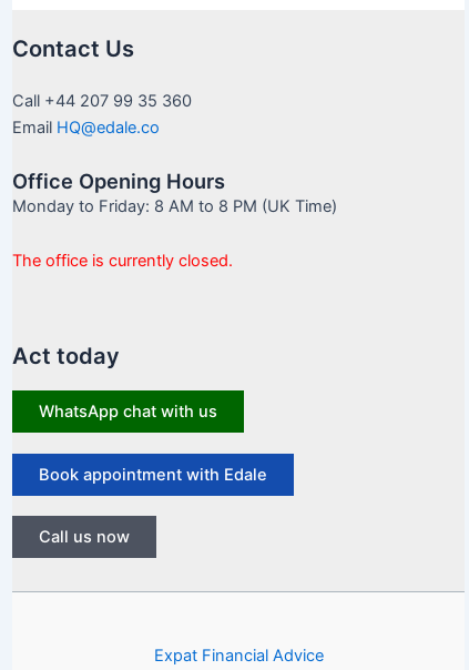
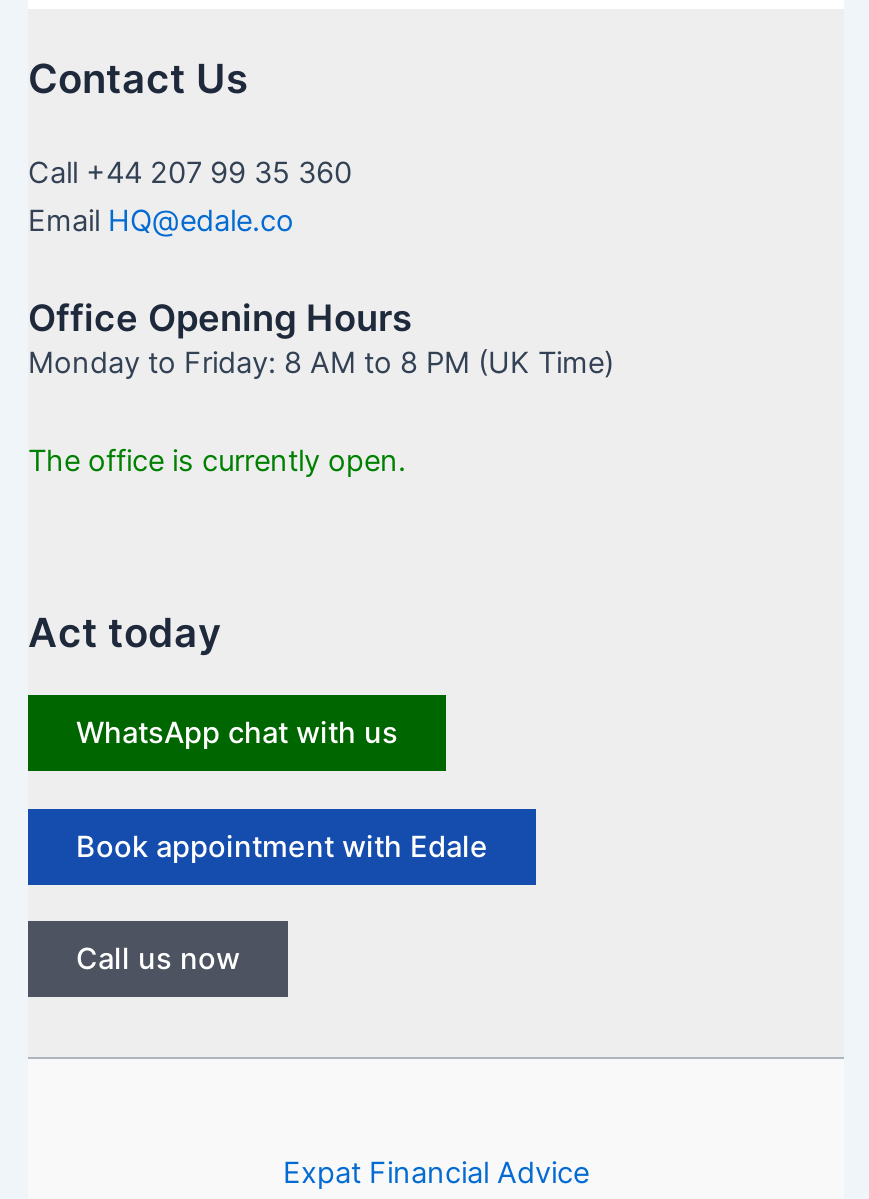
[12,251,233,271] The office is currently closed. -> [28,443,406,479] The office is currently open.

